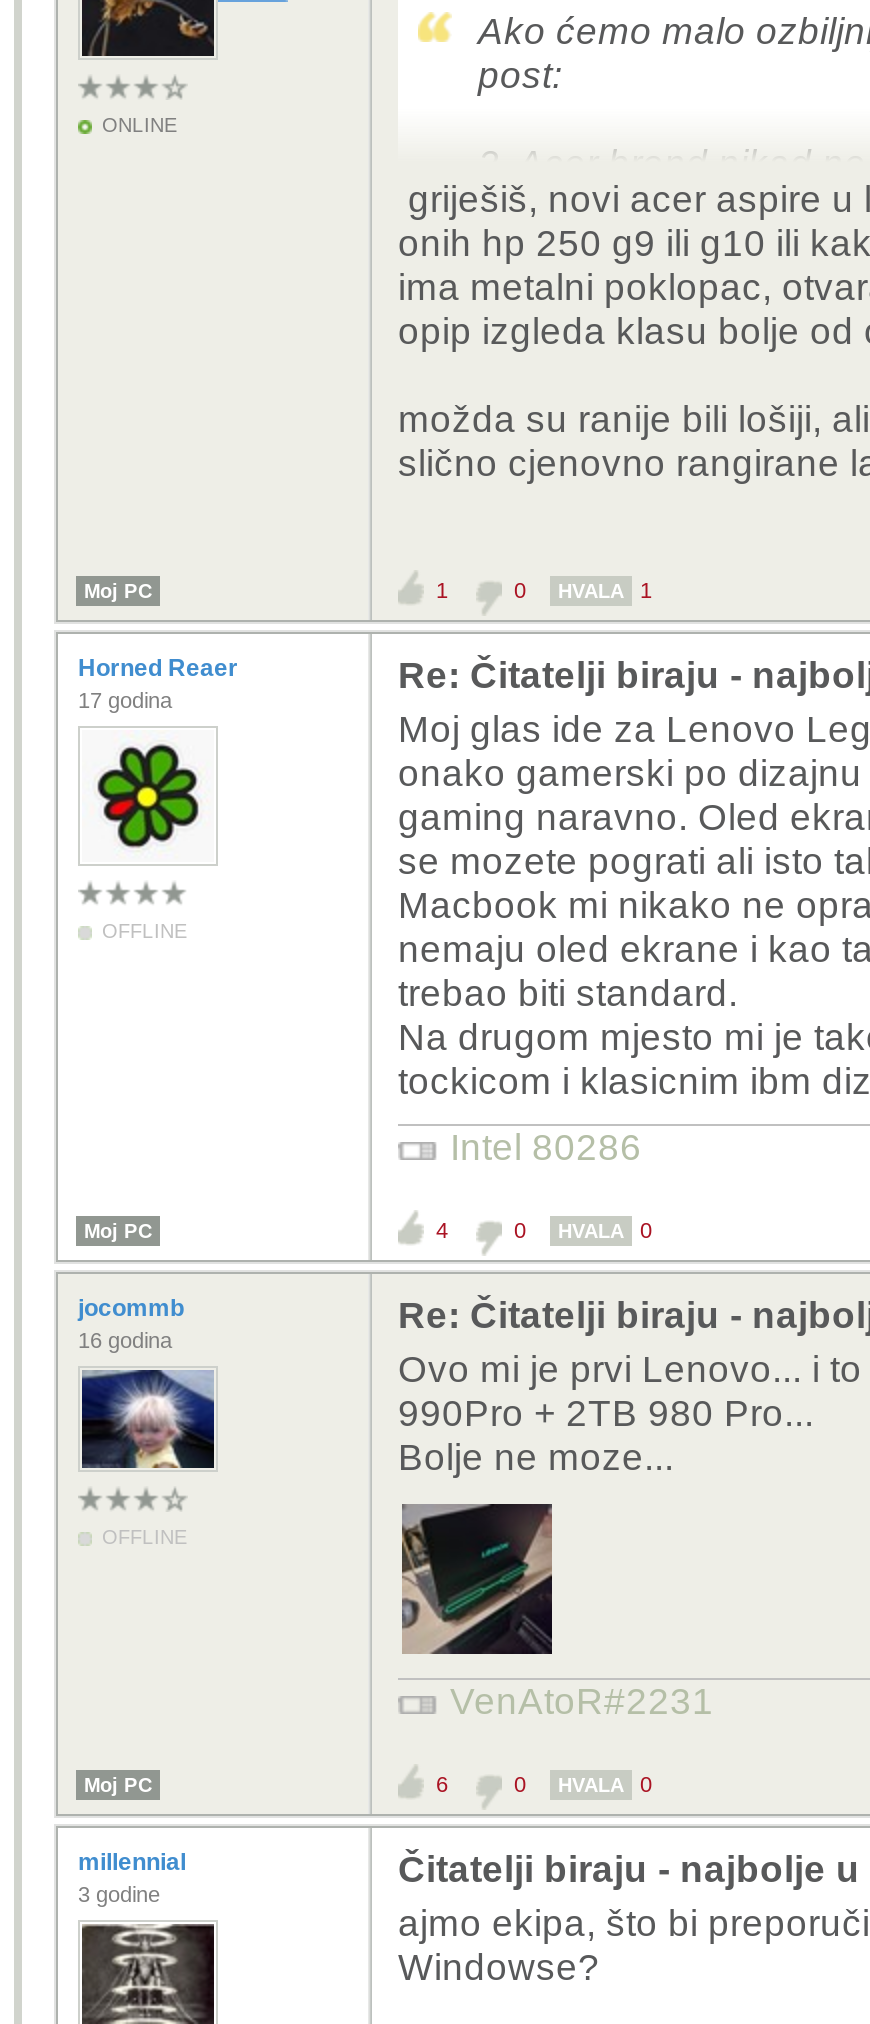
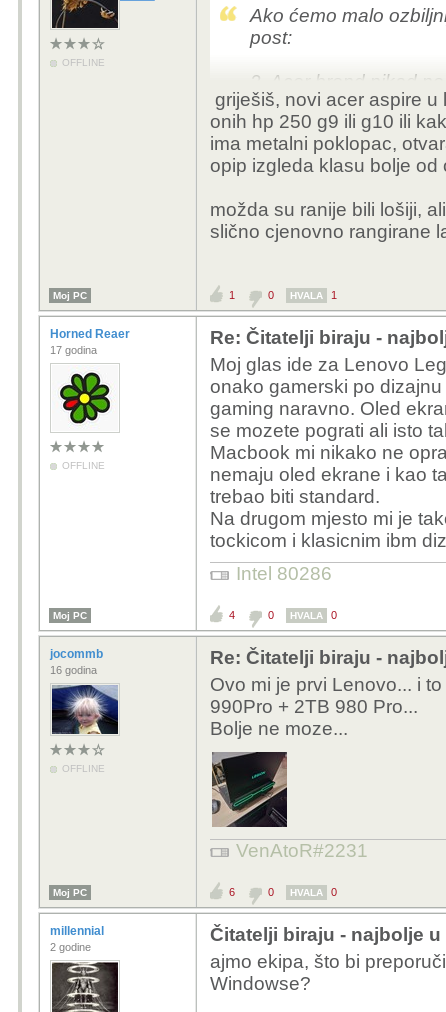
[102,114,178,136] ONLINE -> [62,57,105,68] OFFLINE
[78,1882,160,1906] 3 godine -> [50,941,91,953] 2 godine

